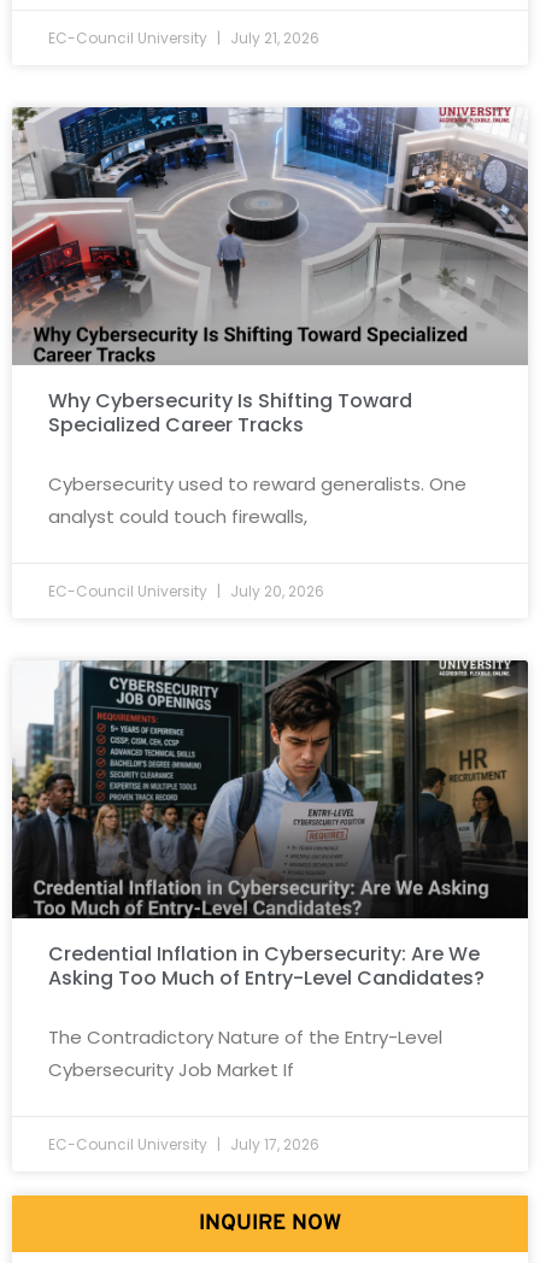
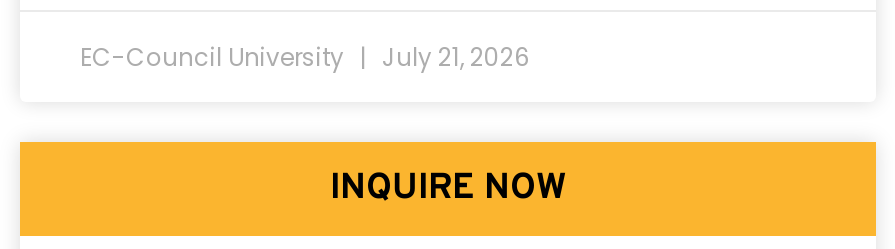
[11,106,529,602] [image] | Why Cybersecurity Is Shifting Toward | Specialized Career Tracks | Cybersecurity used to reward generalists. One | analyst could touch firewalls, | EC-Council University | July 20, 2026 -> none
[11,659,529,1155] [image] | Credential Inflation in Cybersecurity: Are We | Asking Too Much of Entry-Level Candidates? | The Contradictory Nature of the Entry-Level | Cybersecurity Job Market If | EC-Council University | July 17, 2026 -> none

